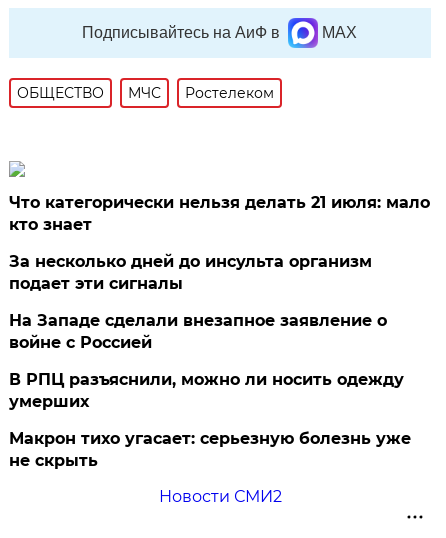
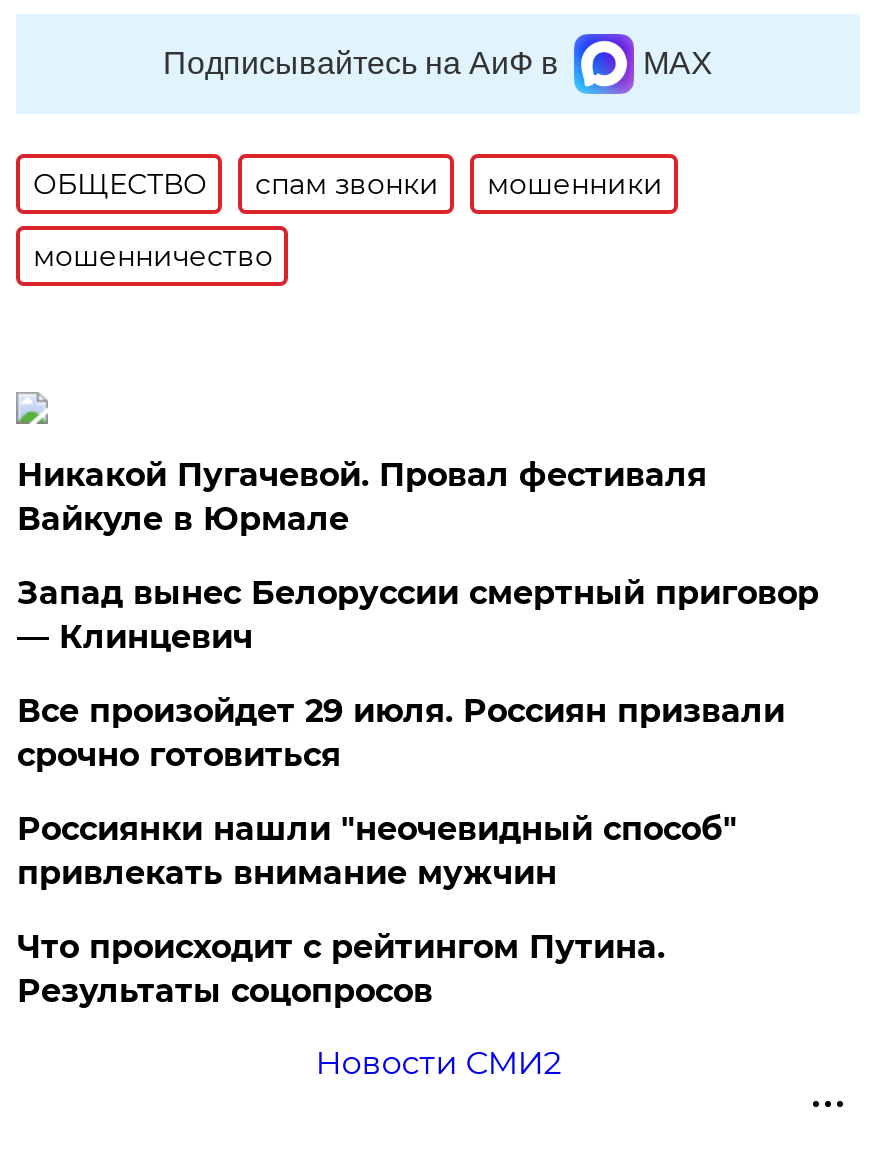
[128,84,274,102] МЧС | Ростелеком -> [33,166,663,274] спам звонки | мошенники | мошенничество
[9,193,430,470] Что категорически нельзя делать 21 июля: мало | кто знает | За несколько дней до инсульта организм | подает эти сигналы | На Западе сделали внезапное заявление о | войне с Россией | В РПЦ разъяснили, можно ли носить одежду | умерших | Макрон тихо угасает: серьезную болезнь уже | не скрыть -> [17,456,819,1010] Никакой Пугачевой. Провал фестиваля | Вайкуле в Юрмале | Запад вынес Белоруссии смертный приговор | — Клинцевич | Все произойдет 29 июля. Россиян призвали | срочно готовиться | Россиянки нашли "неочевидный способ" | привлекать внимание мужчин | Что происходит с рейтингом Путина. | Результаты соцопросов

